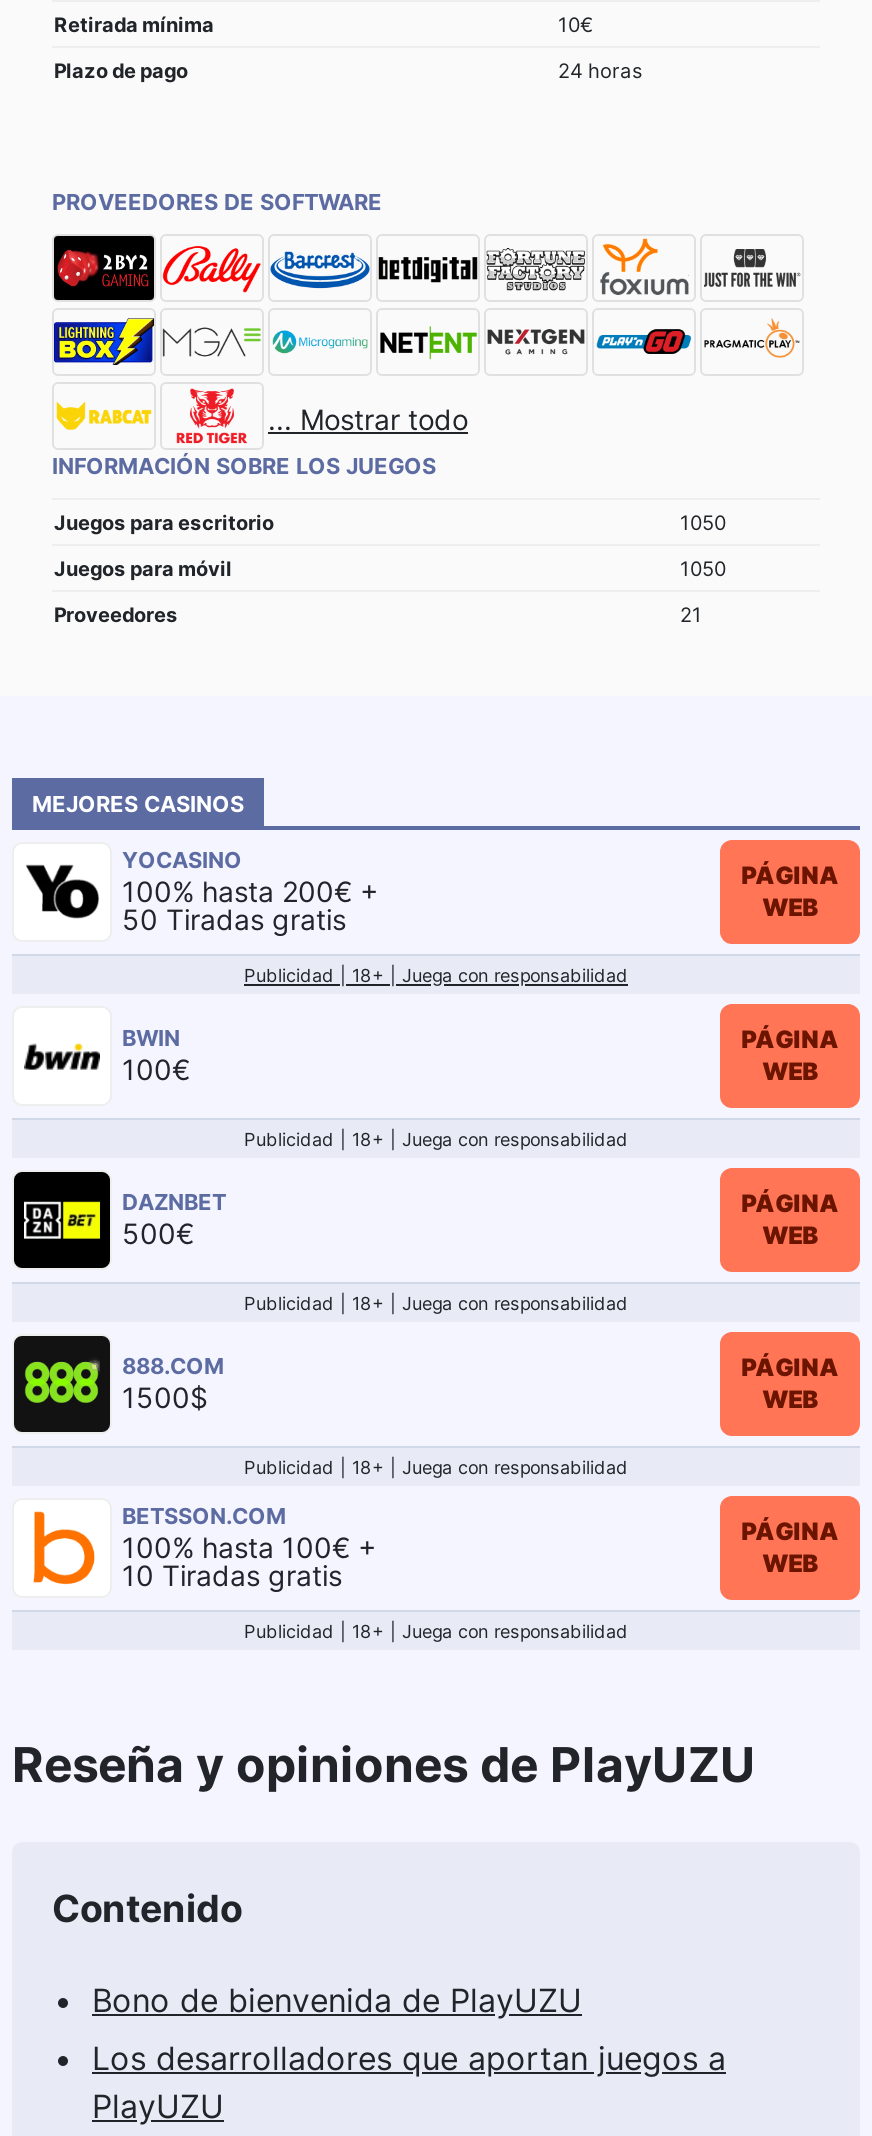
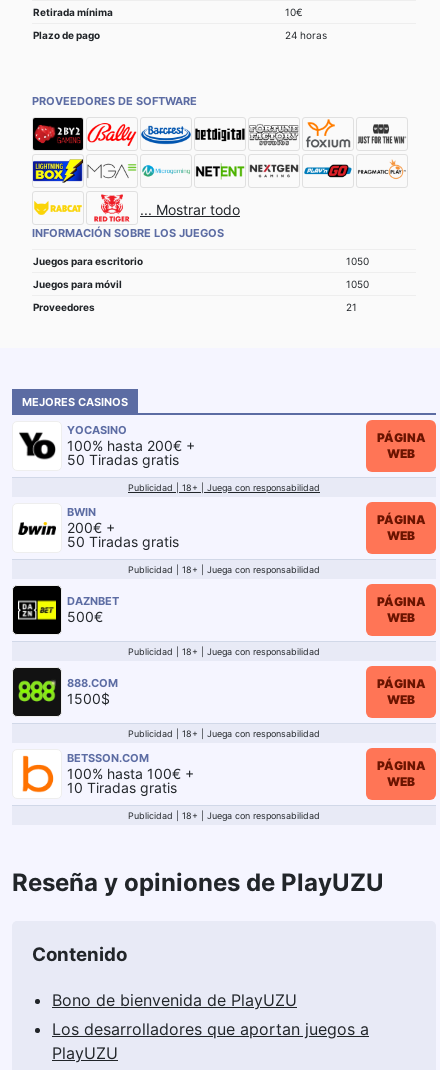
[122,1052,190,1086] 100€ -> [67,519,179,550] 200€ + | 50 Tiradas gratis

